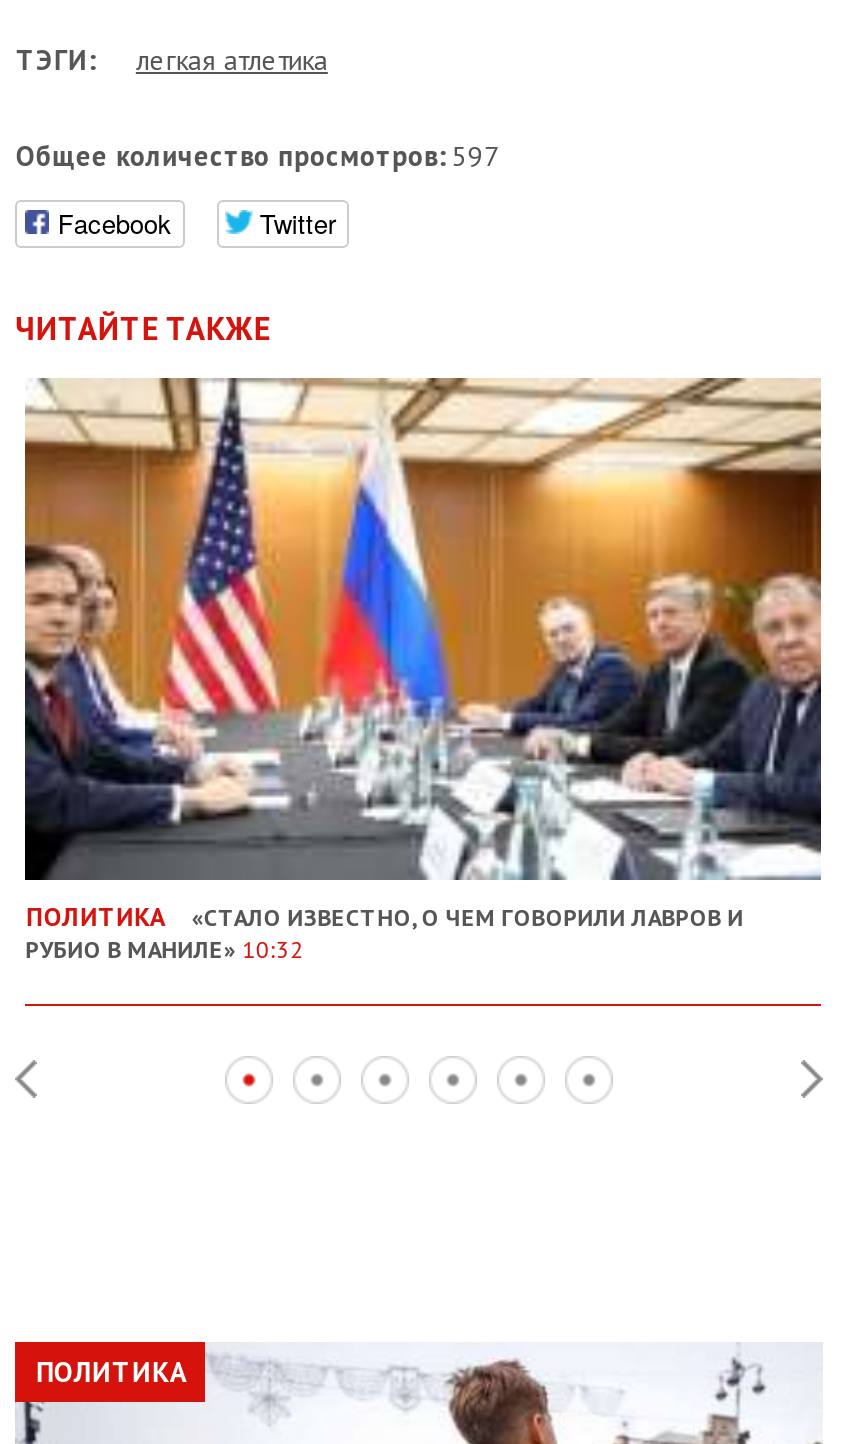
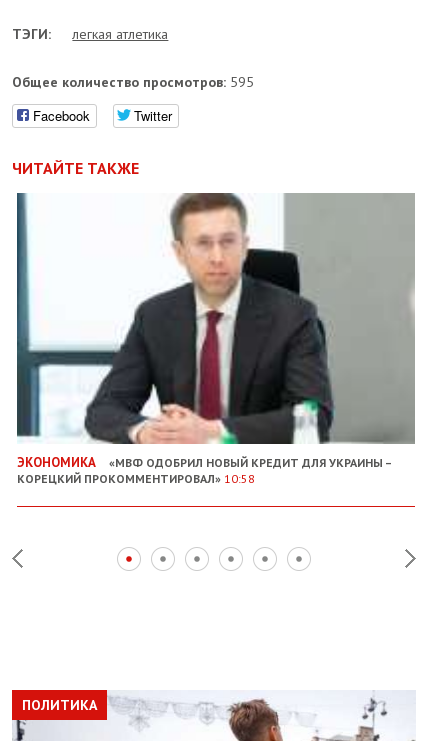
[16,139,500,175] Общее количество просмотров: 597 -> [12,73,254,91] Общее количество просмотров: 595
[23,376,821,964] [image] | ПОЛИТИКА | «СТАЛО ИЗВЕСТНО, О ЧЕМ ГОВОРИЛИ ЛАВРОВ И | РУБИО В МАНИЛЕ» 10:32 -> [16,192,415,486] [image] | ЭКОНОМИКА | «МВФ ОДОБРИЛ НОВЫЙ КРЕДИТ ДЛЯ УКРАИНЫ – | КОРЕЦКИЙ ПРОКОММЕНТИРОВАЛ» 10:58

